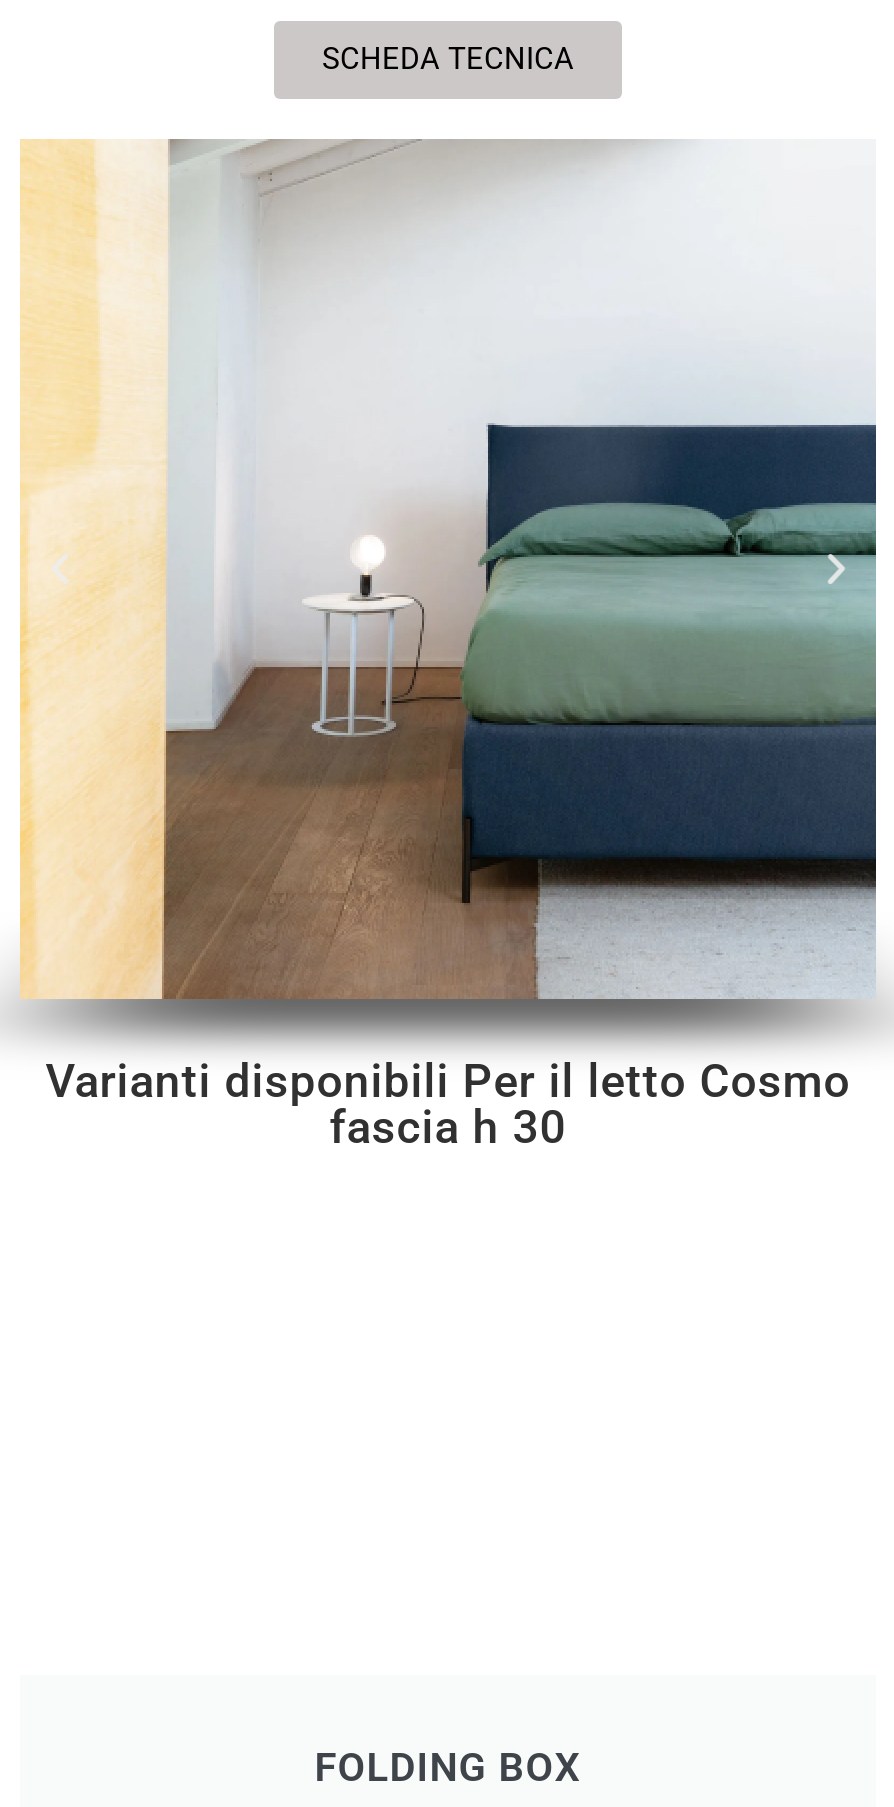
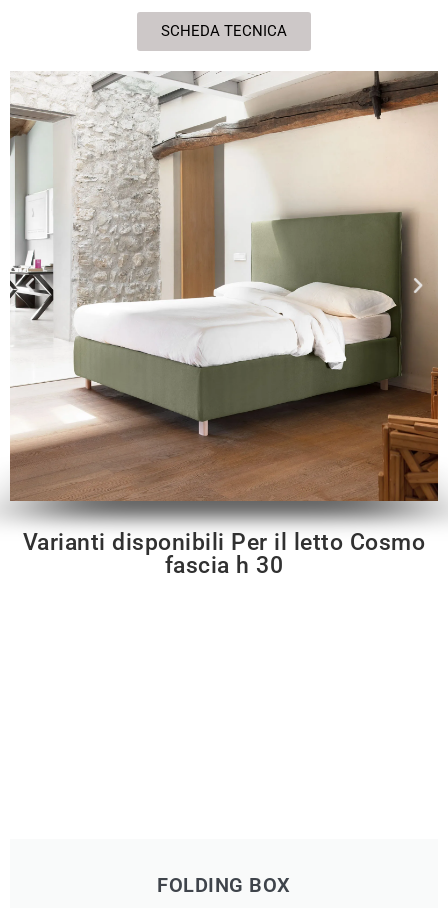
[18,139,878,1001] [image] -> [9,70,439,502] [image]

